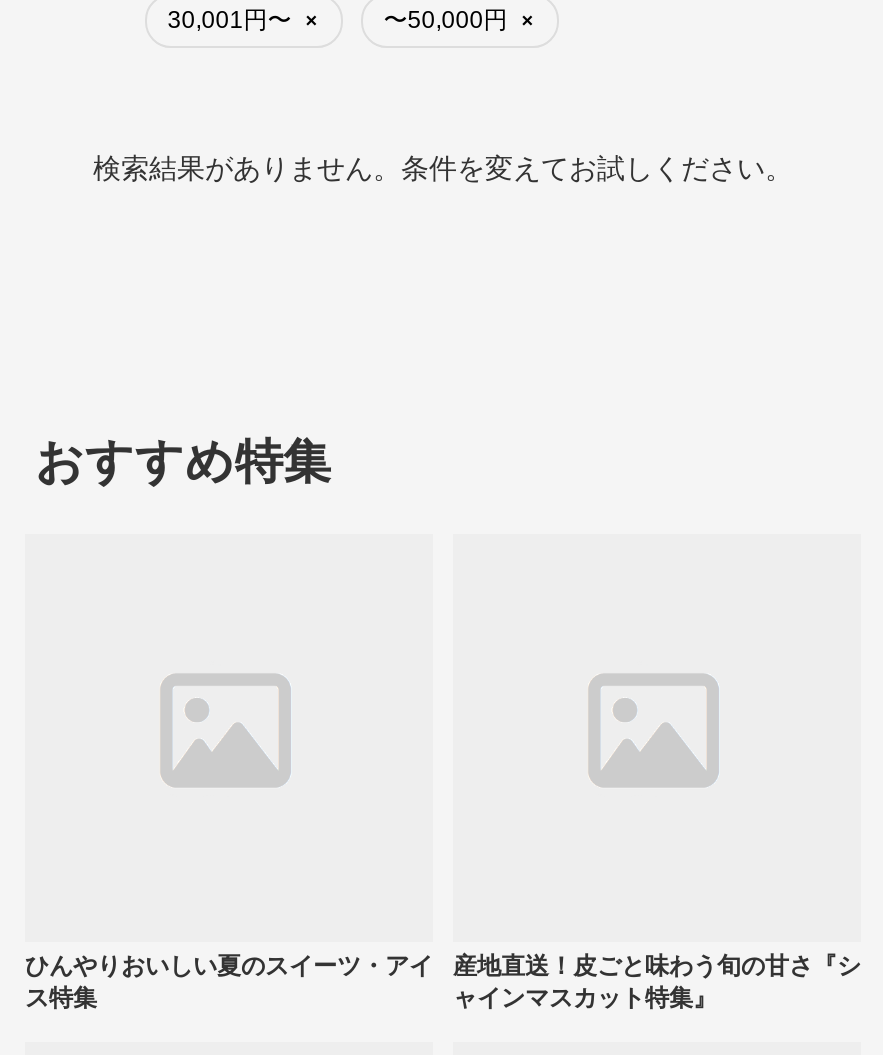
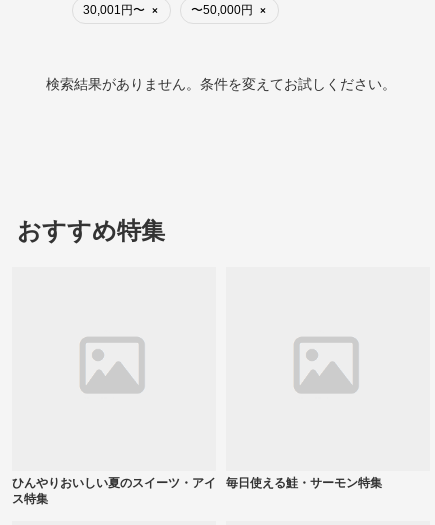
[453,951,861,1011] 産地直送！皮ごと味わう旬の甘さ『シ | ャインマスカット特集』 -> [226,476,382,490] 毎日使える鮭・サーモン特集

